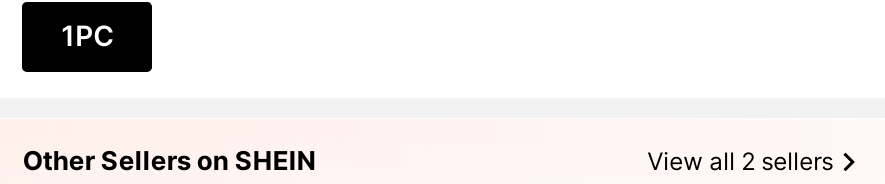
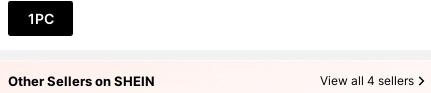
[647,145,833,175] View all 2 sellers -> [320,73,414,88] View all 4 sellers

